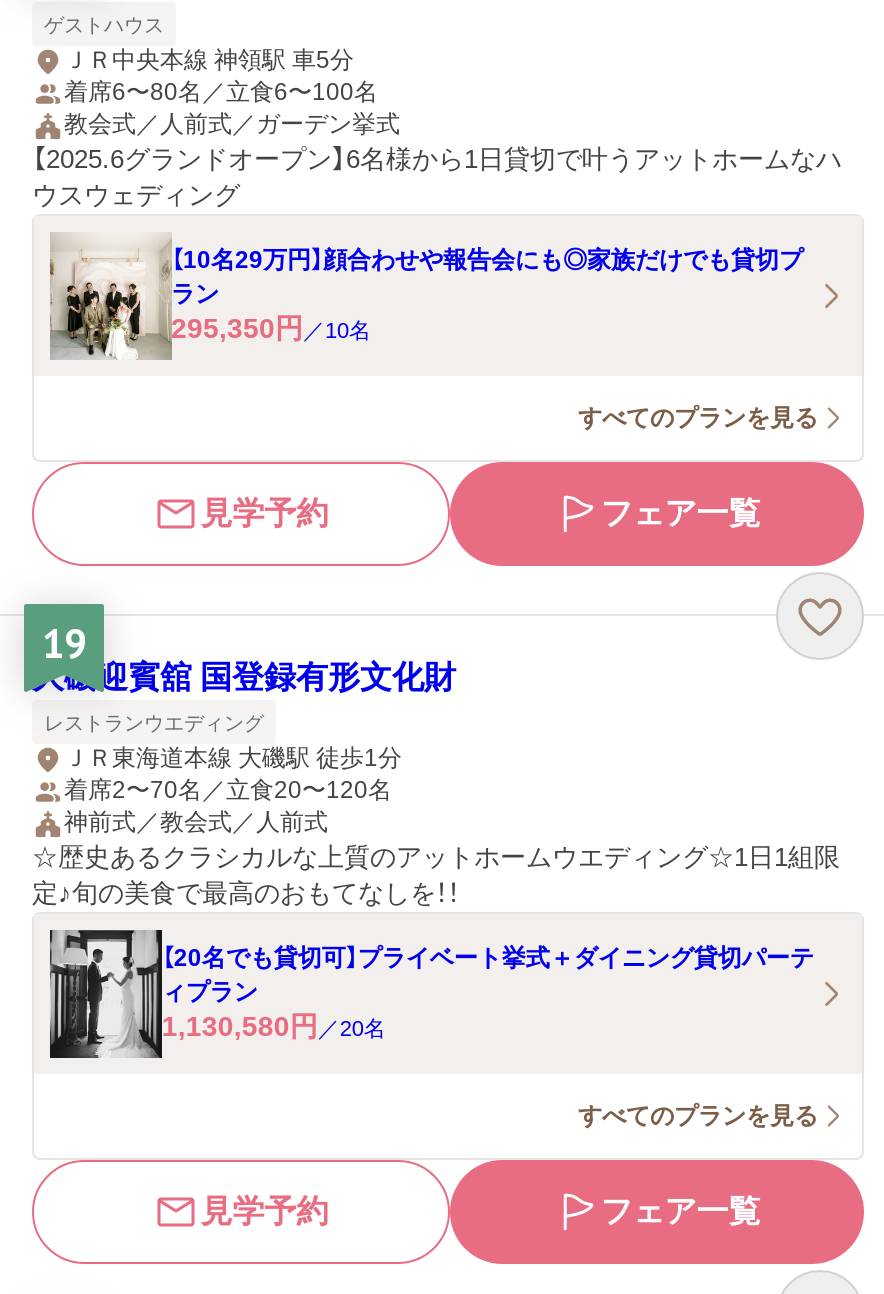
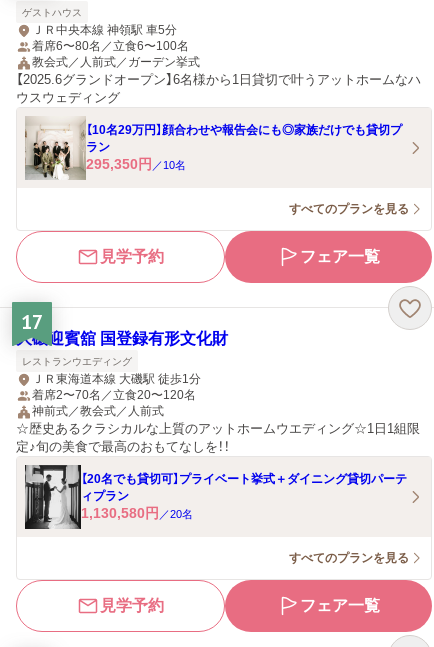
[42,618,86,670] 19 -> [21,309,43,335] 17

